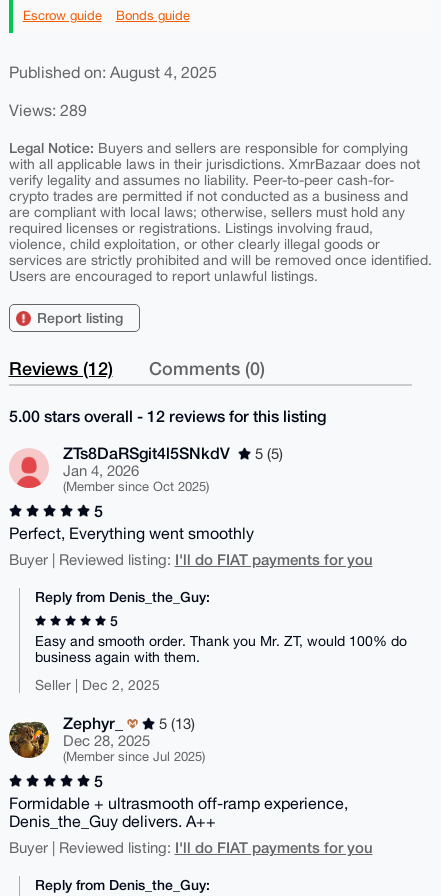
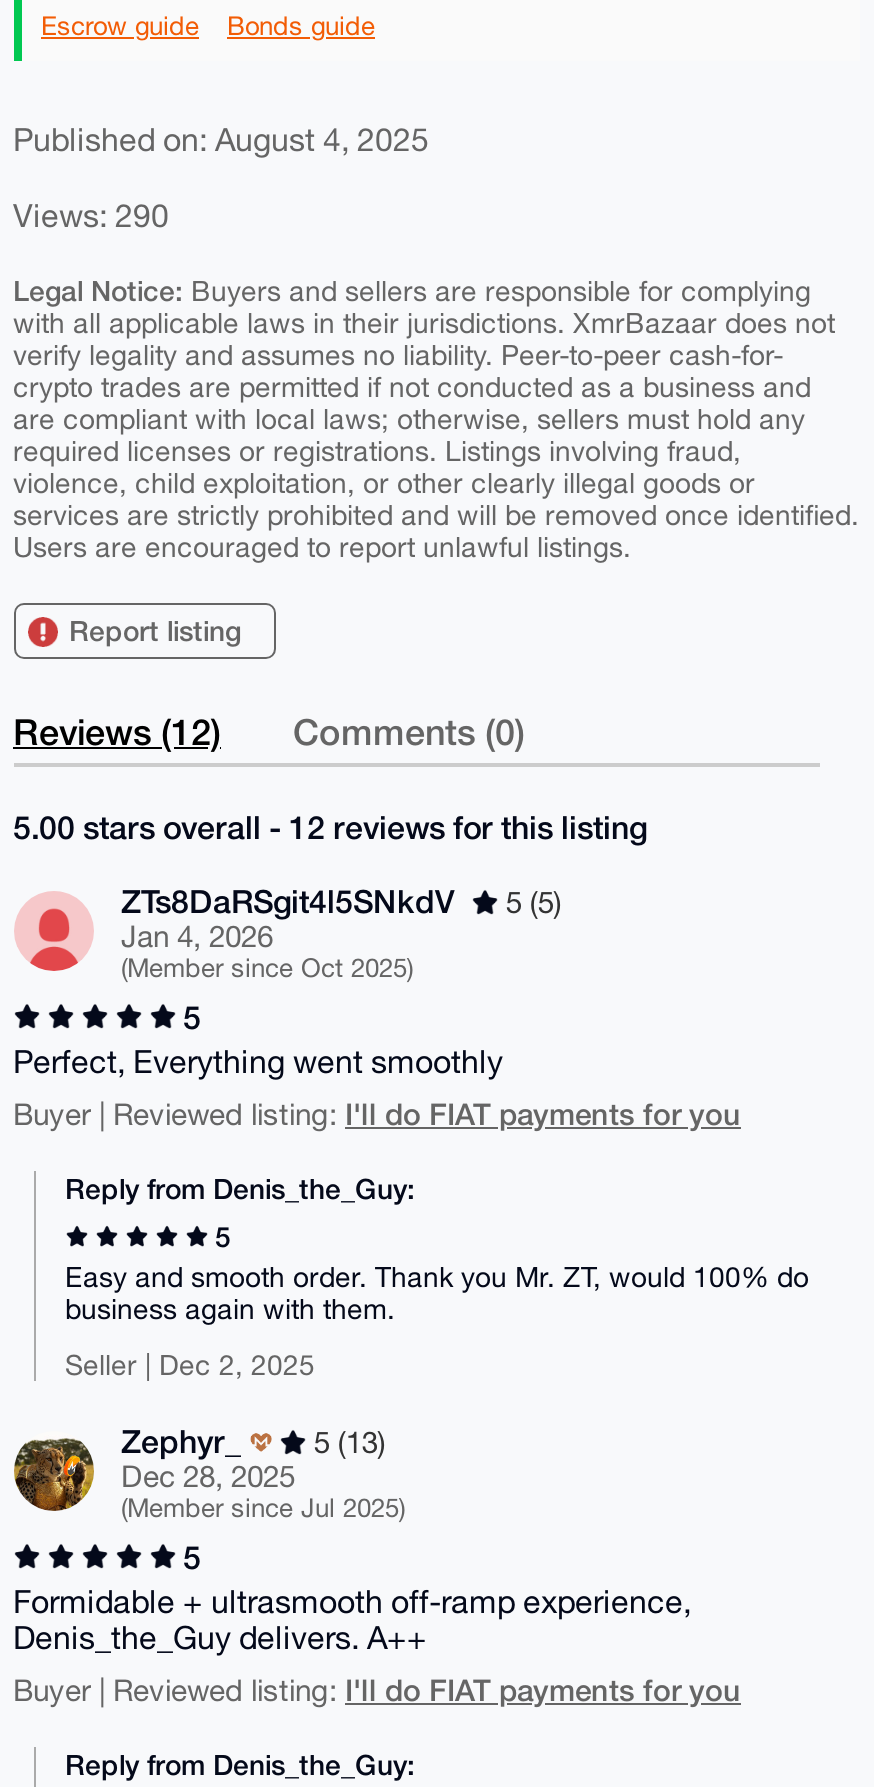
[8,101,86,119] Views: 289 -> [13,197,169,233] Views: 290

